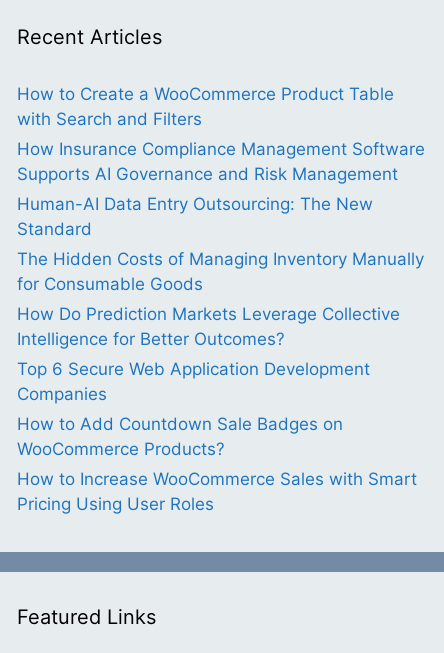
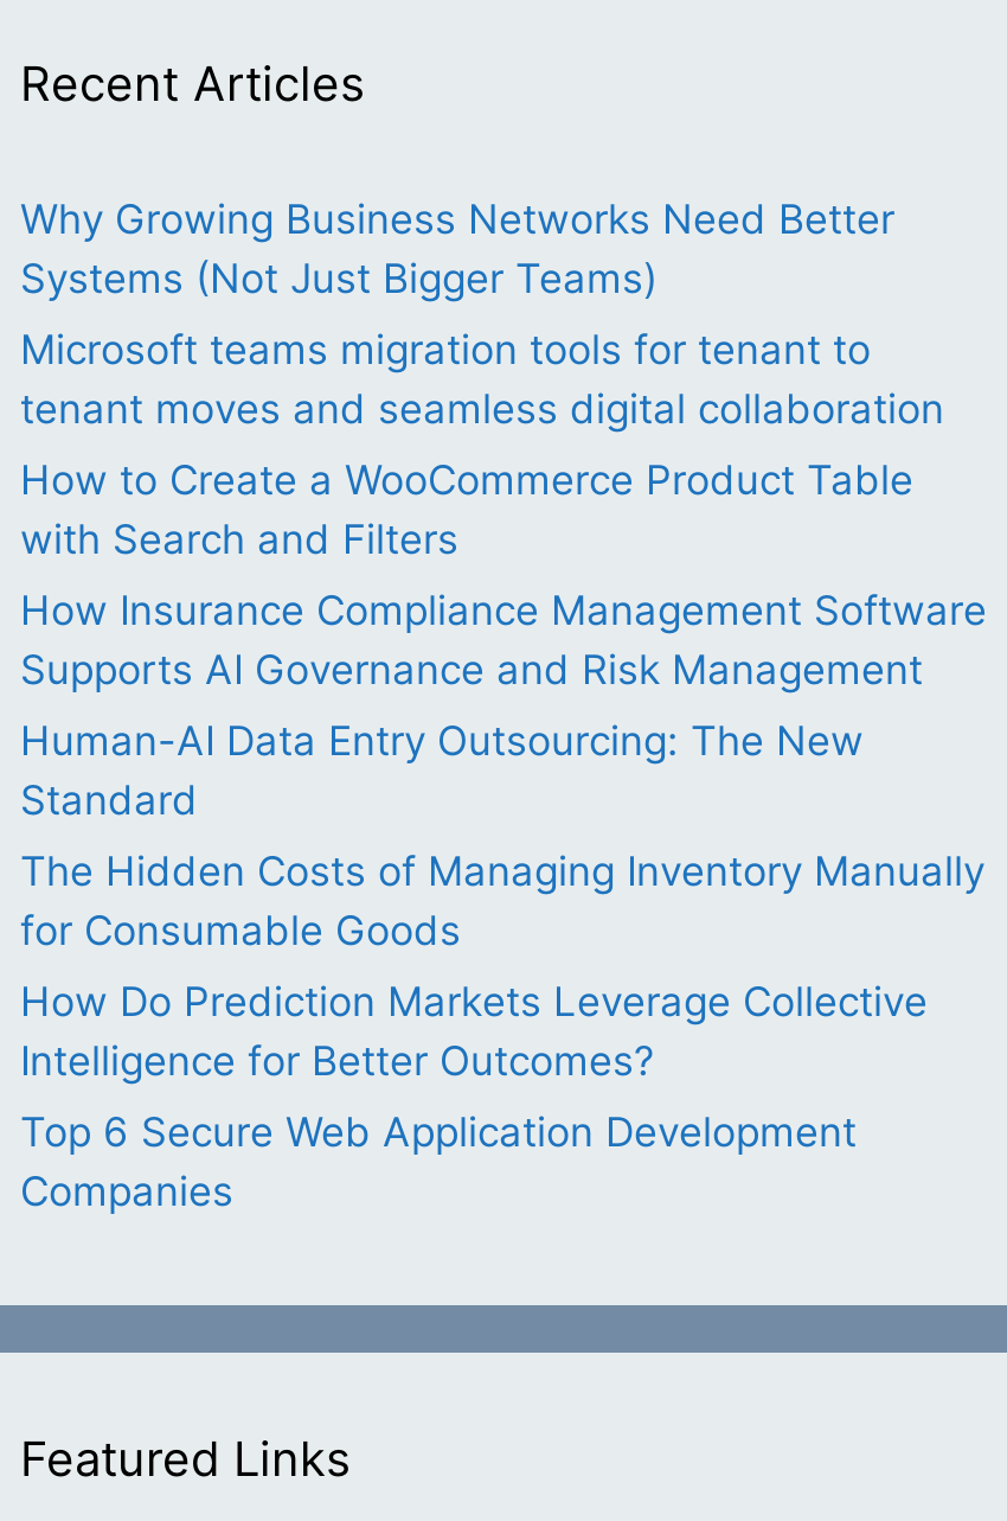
none -> [20,195,944,432] Why Growing Business Networks Need Better | Systems (Not Just Bigger Teams) | Microsoft teams migration tools for tenant to | tenant moves and seamless digital collaboration
moved [17,84,425,404] -> [20,455,987,1214]: How to Create a WooCommerce Product Table | with Search and Filters | How Insurance Compliance Management Software | ... | Top 6 Secure Web Application Development | Companies
[17,414,417,514] How to Add Countdown Sale Badges on | WooCommerce Products? | How to Increase WooCommerce Sales with Smart | Pricing Using User Roles -> none

